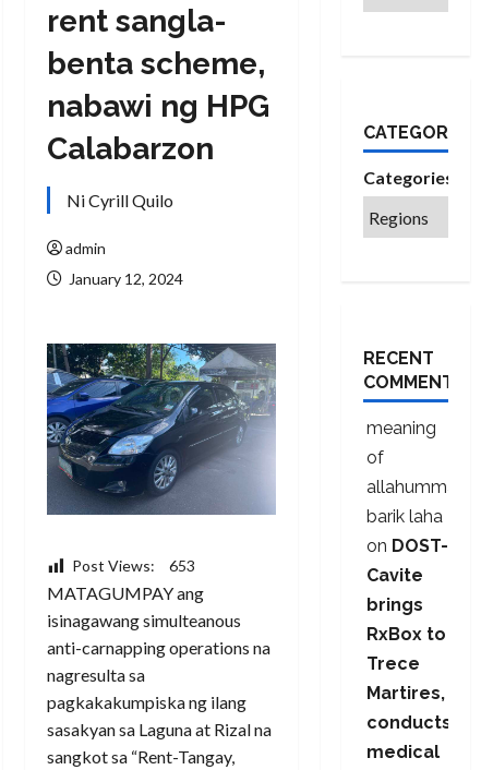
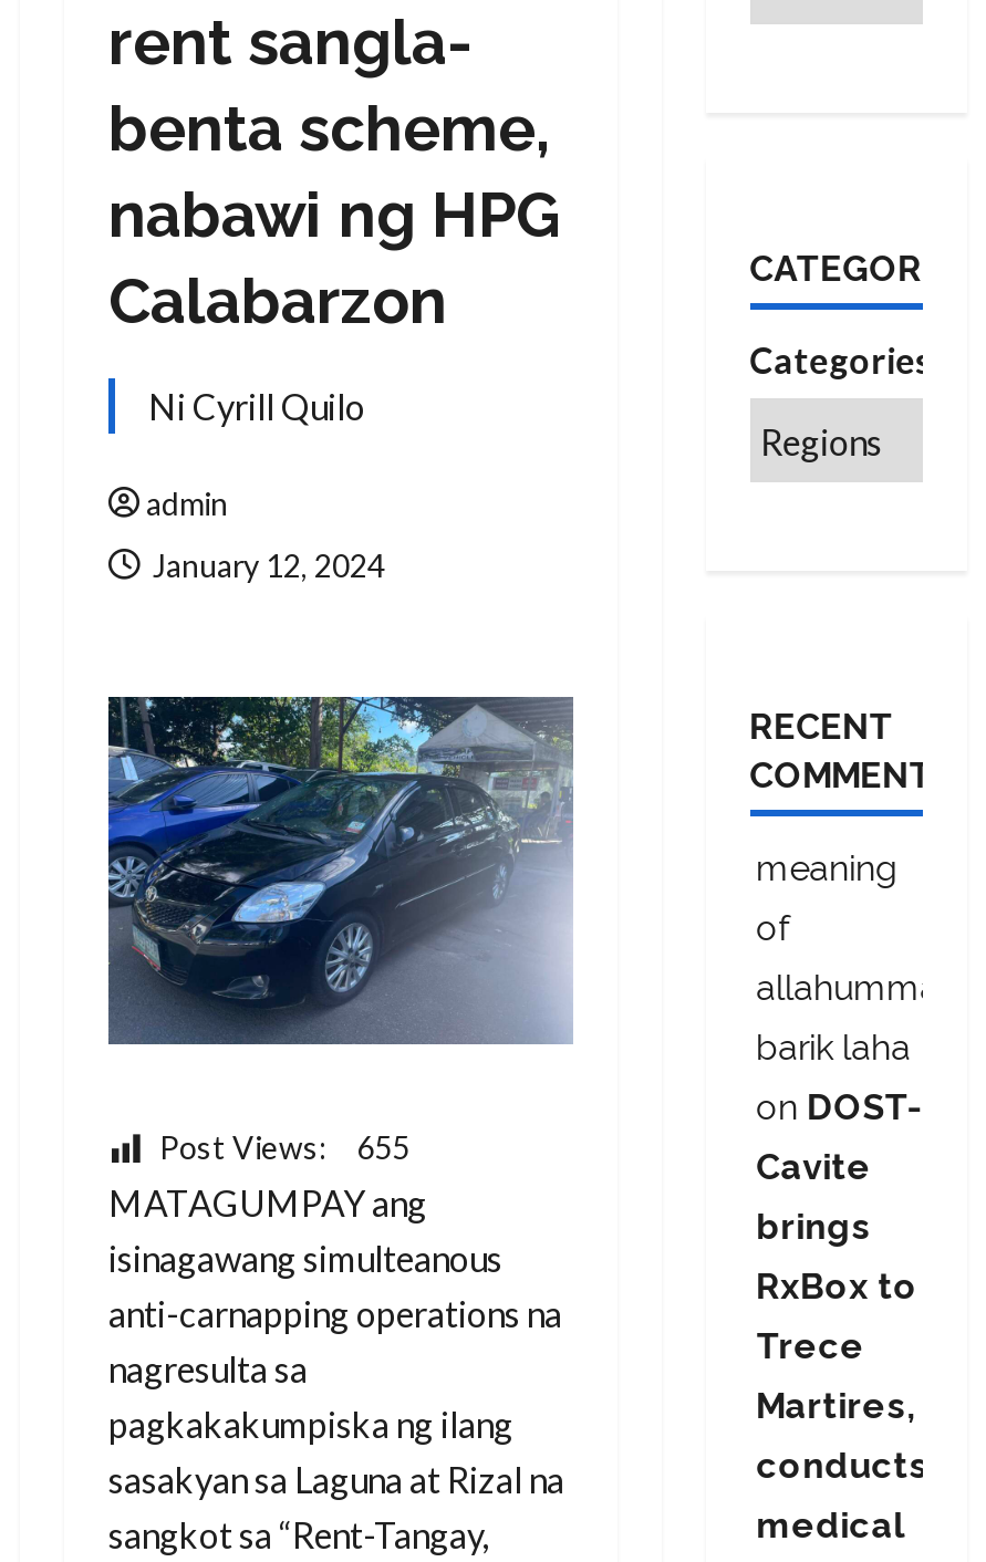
[72,557,195,575] Post Views: 653 -> [159,1129,409,1167] Post Views: 655

